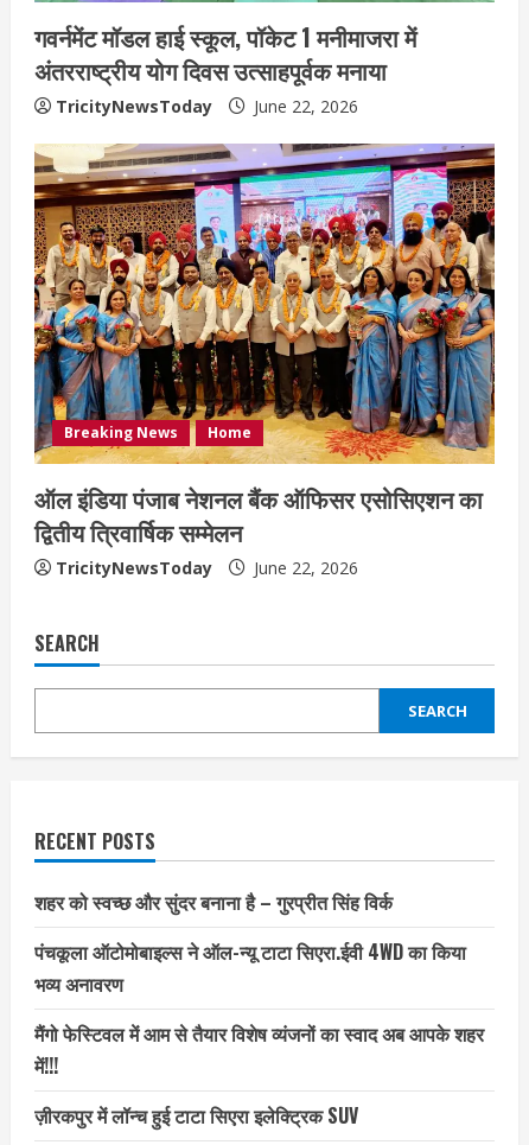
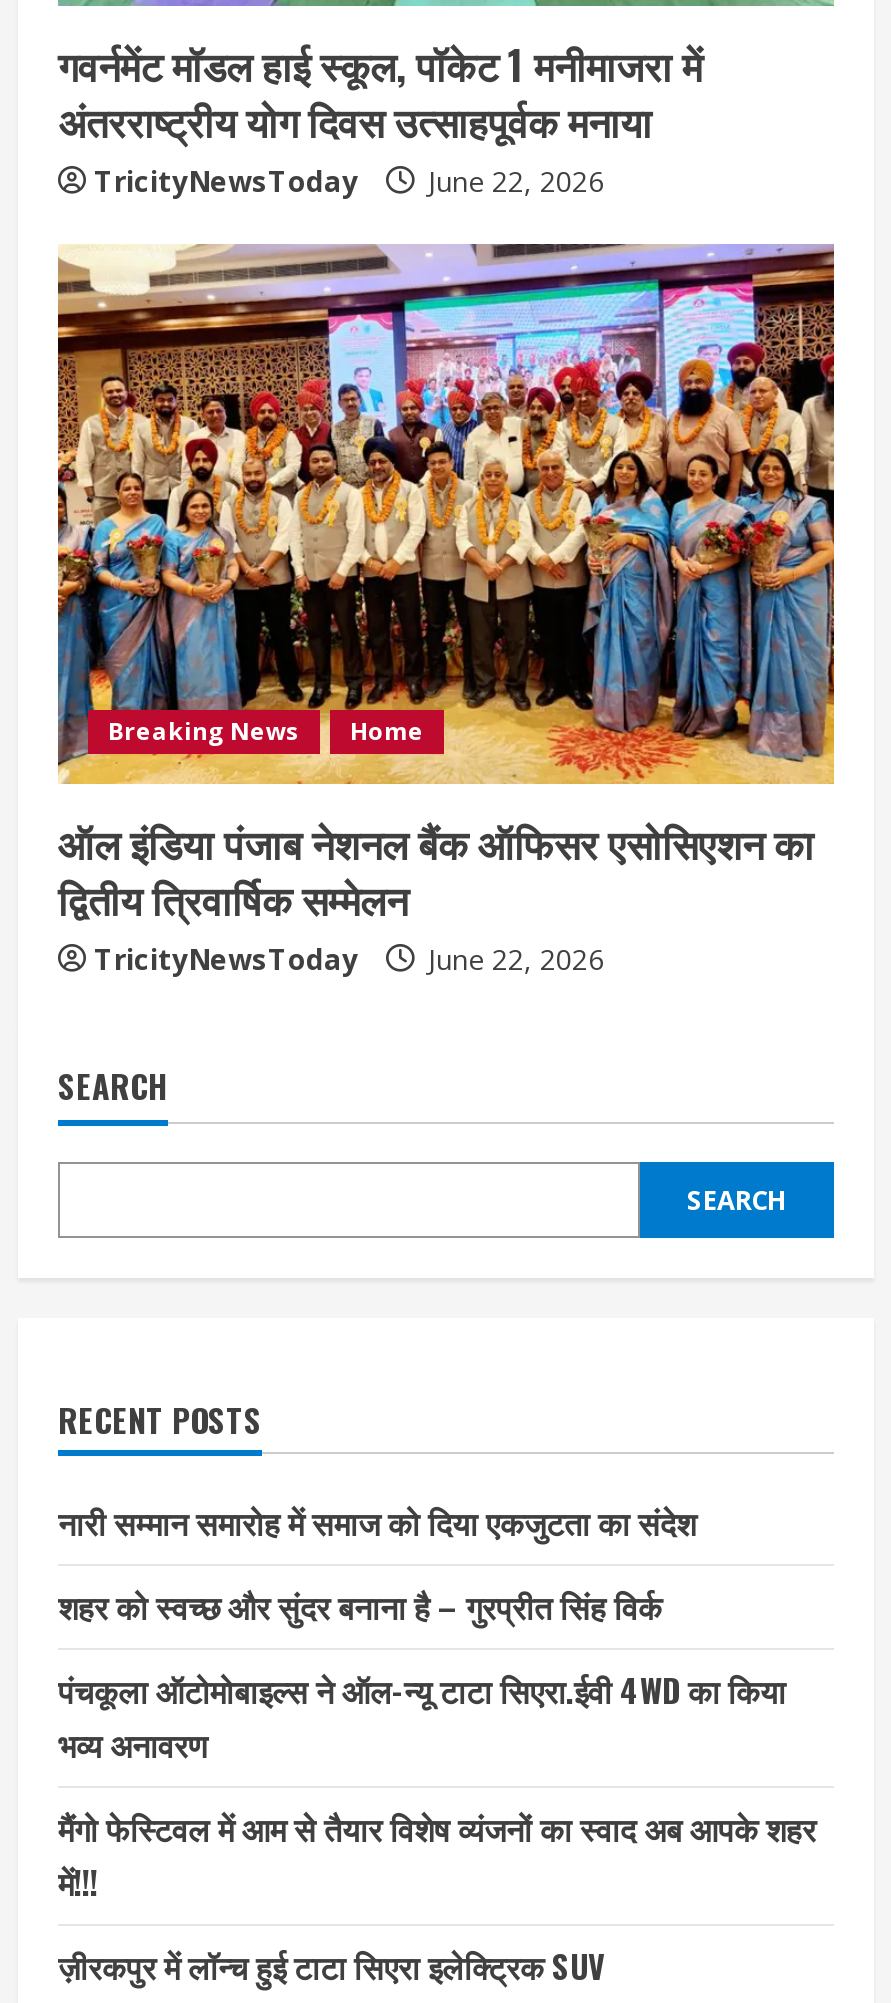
none -> [58,1497,696,1545] नारी सम्मान समारोह में समाज को दिया एकजुटता का संदेश

